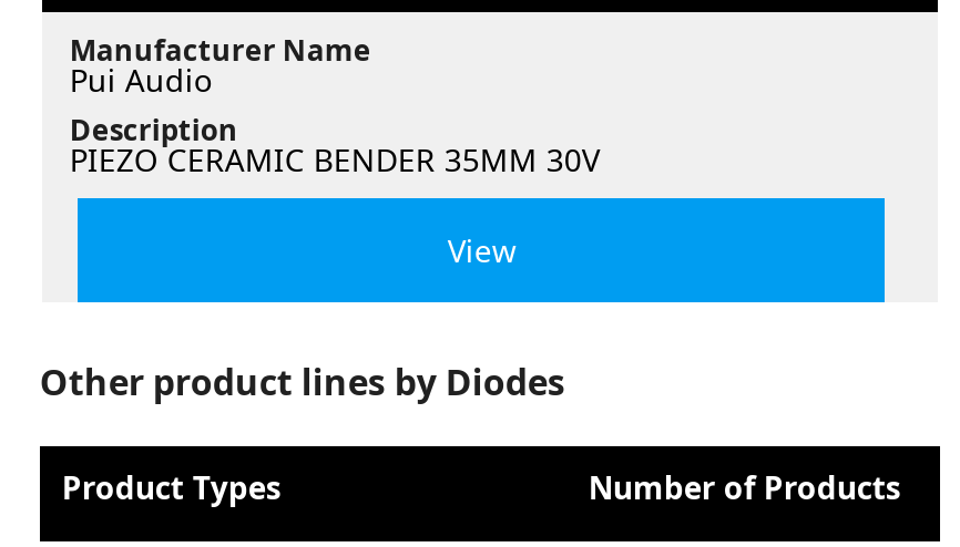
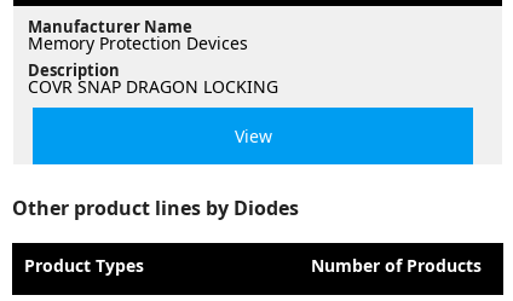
[70,59,212,101] Pui Audio -> [28,32,249,55] Memory Protection Devices
[70,138,600,180] PIEZO CERAMIC BENDER 35MM 30V -> [28,75,279,98] COVR SNAP DRAGON LOCKING

